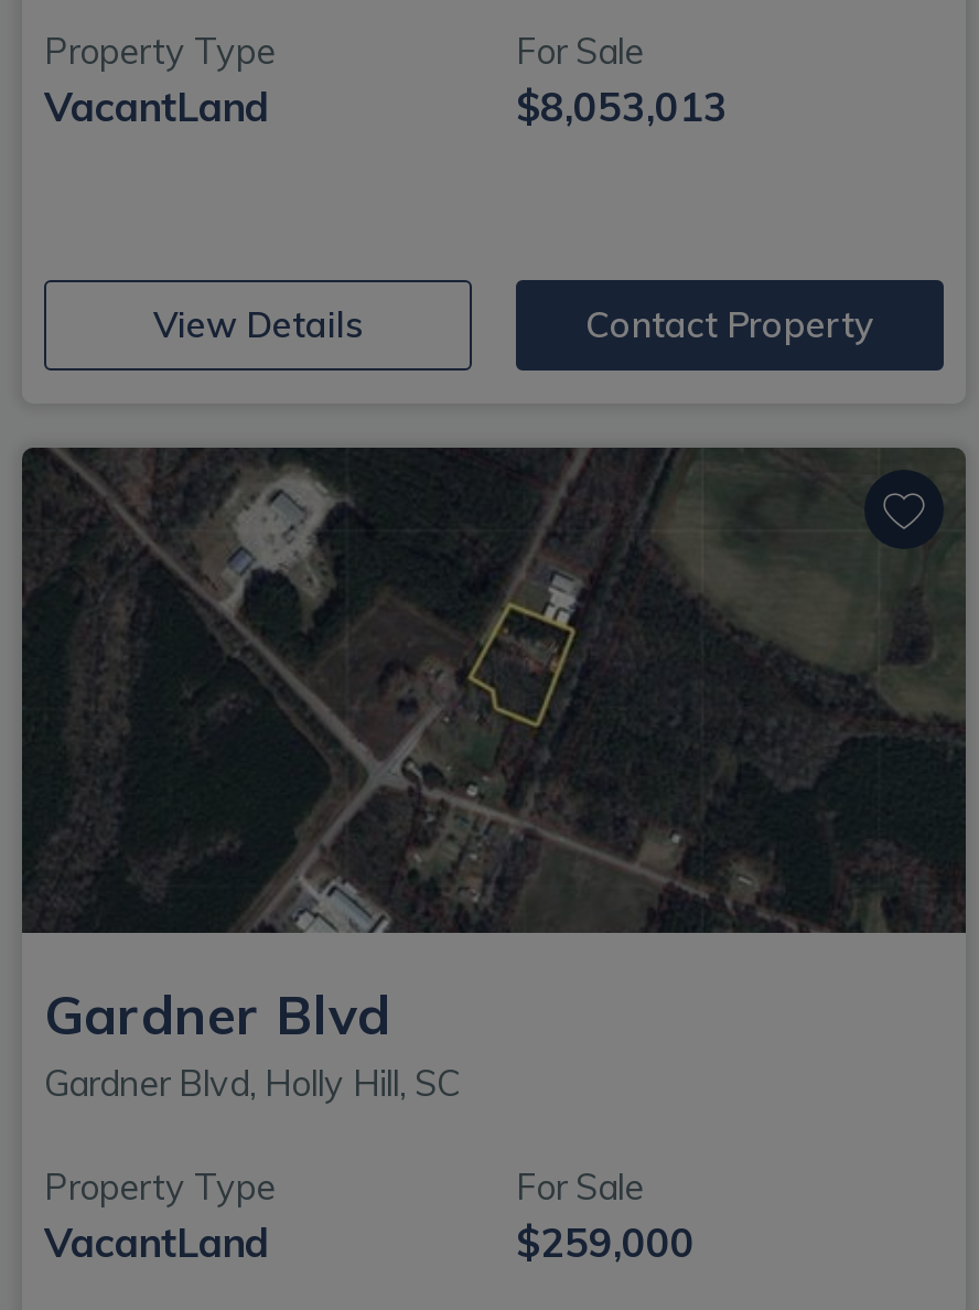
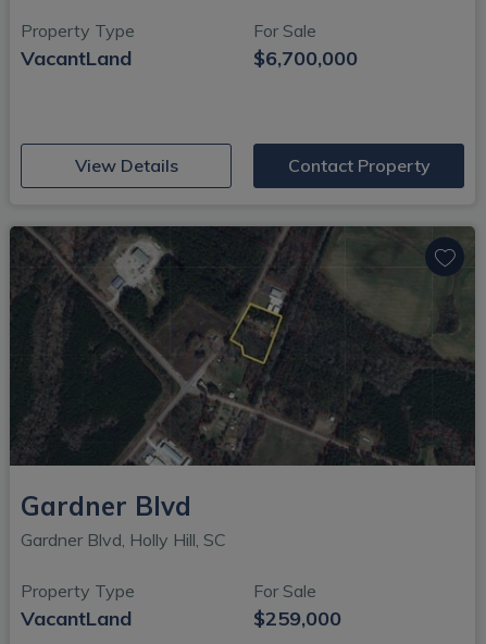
[516,82,728,132] $8,053,013 -> [253,46,358,71] $6,700,000

